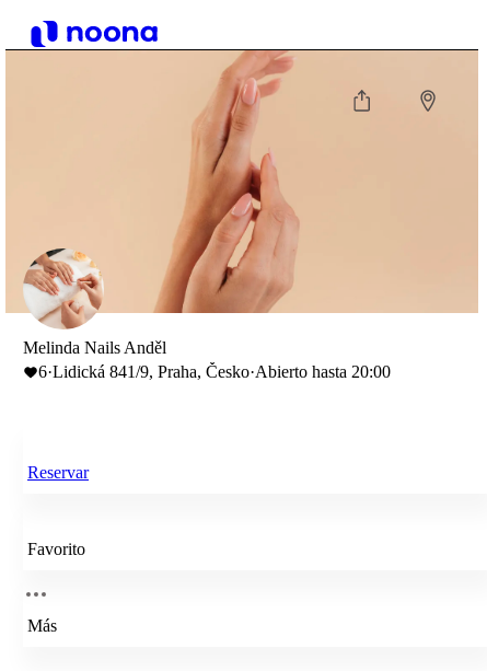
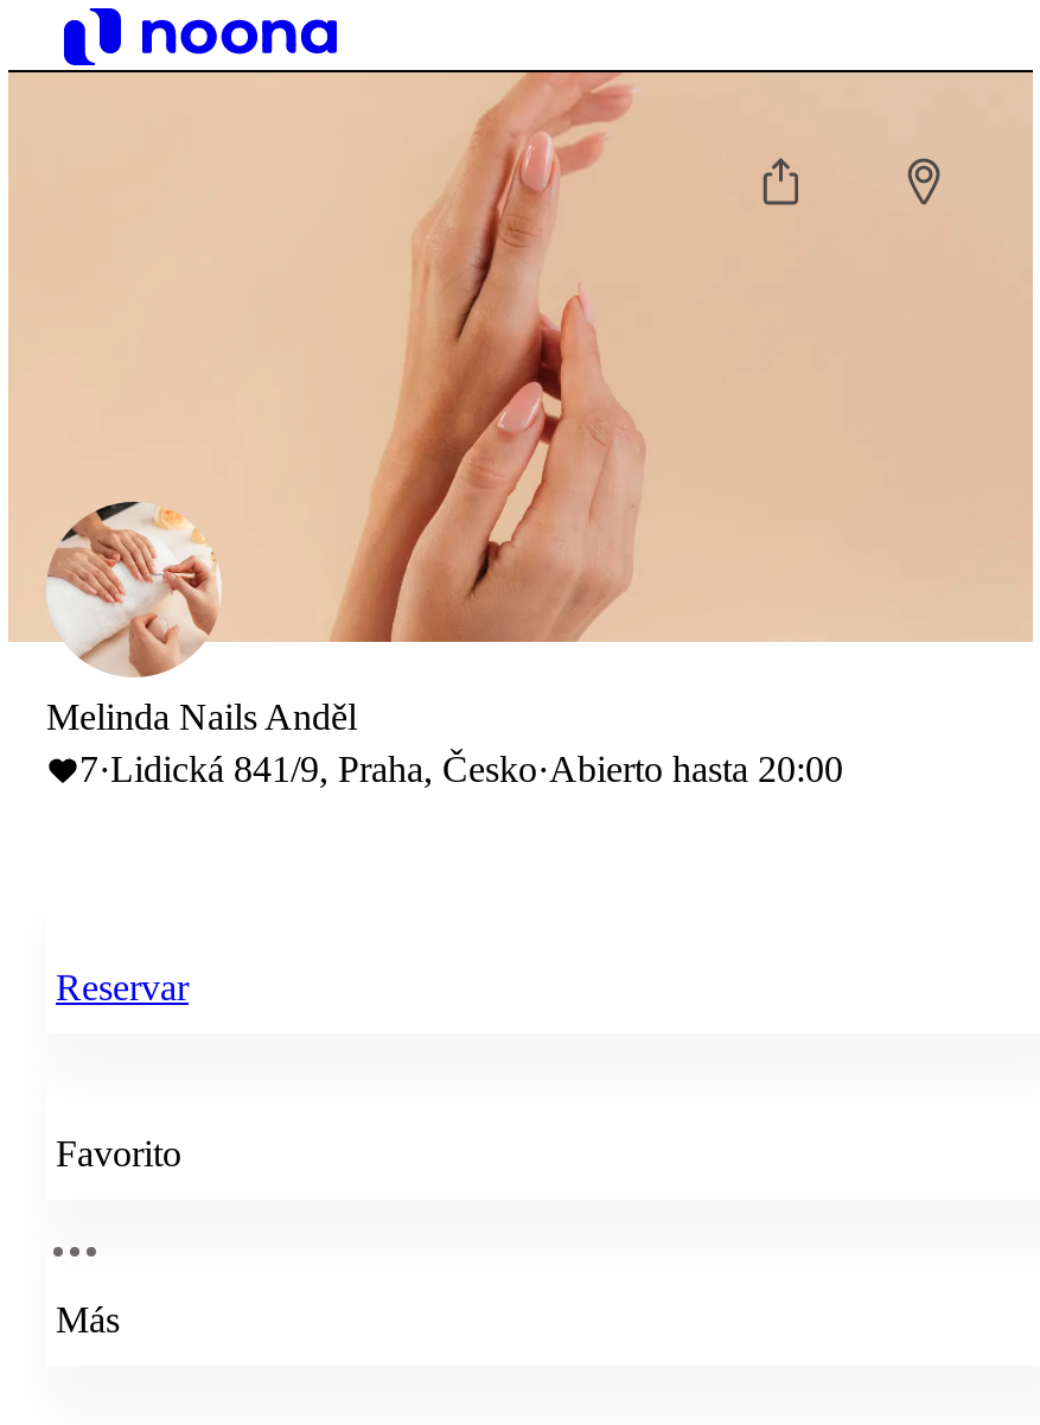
[38,362,391,381] 6·Lidická 841/9, Praha, Česko · Abierto hasta 20:00 -> [79,749,843,789] 7·Lidická 841/9, Praha, Česko · Abierto hasta 20:00

